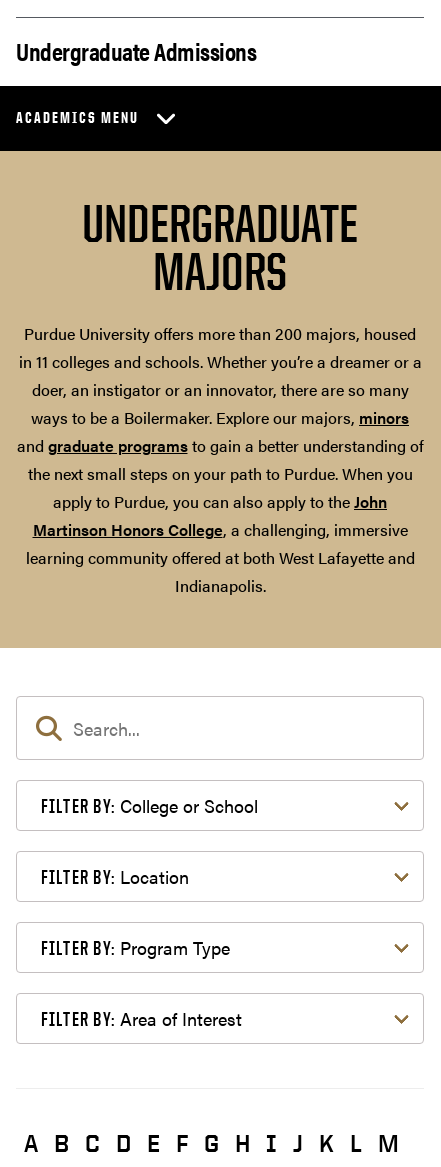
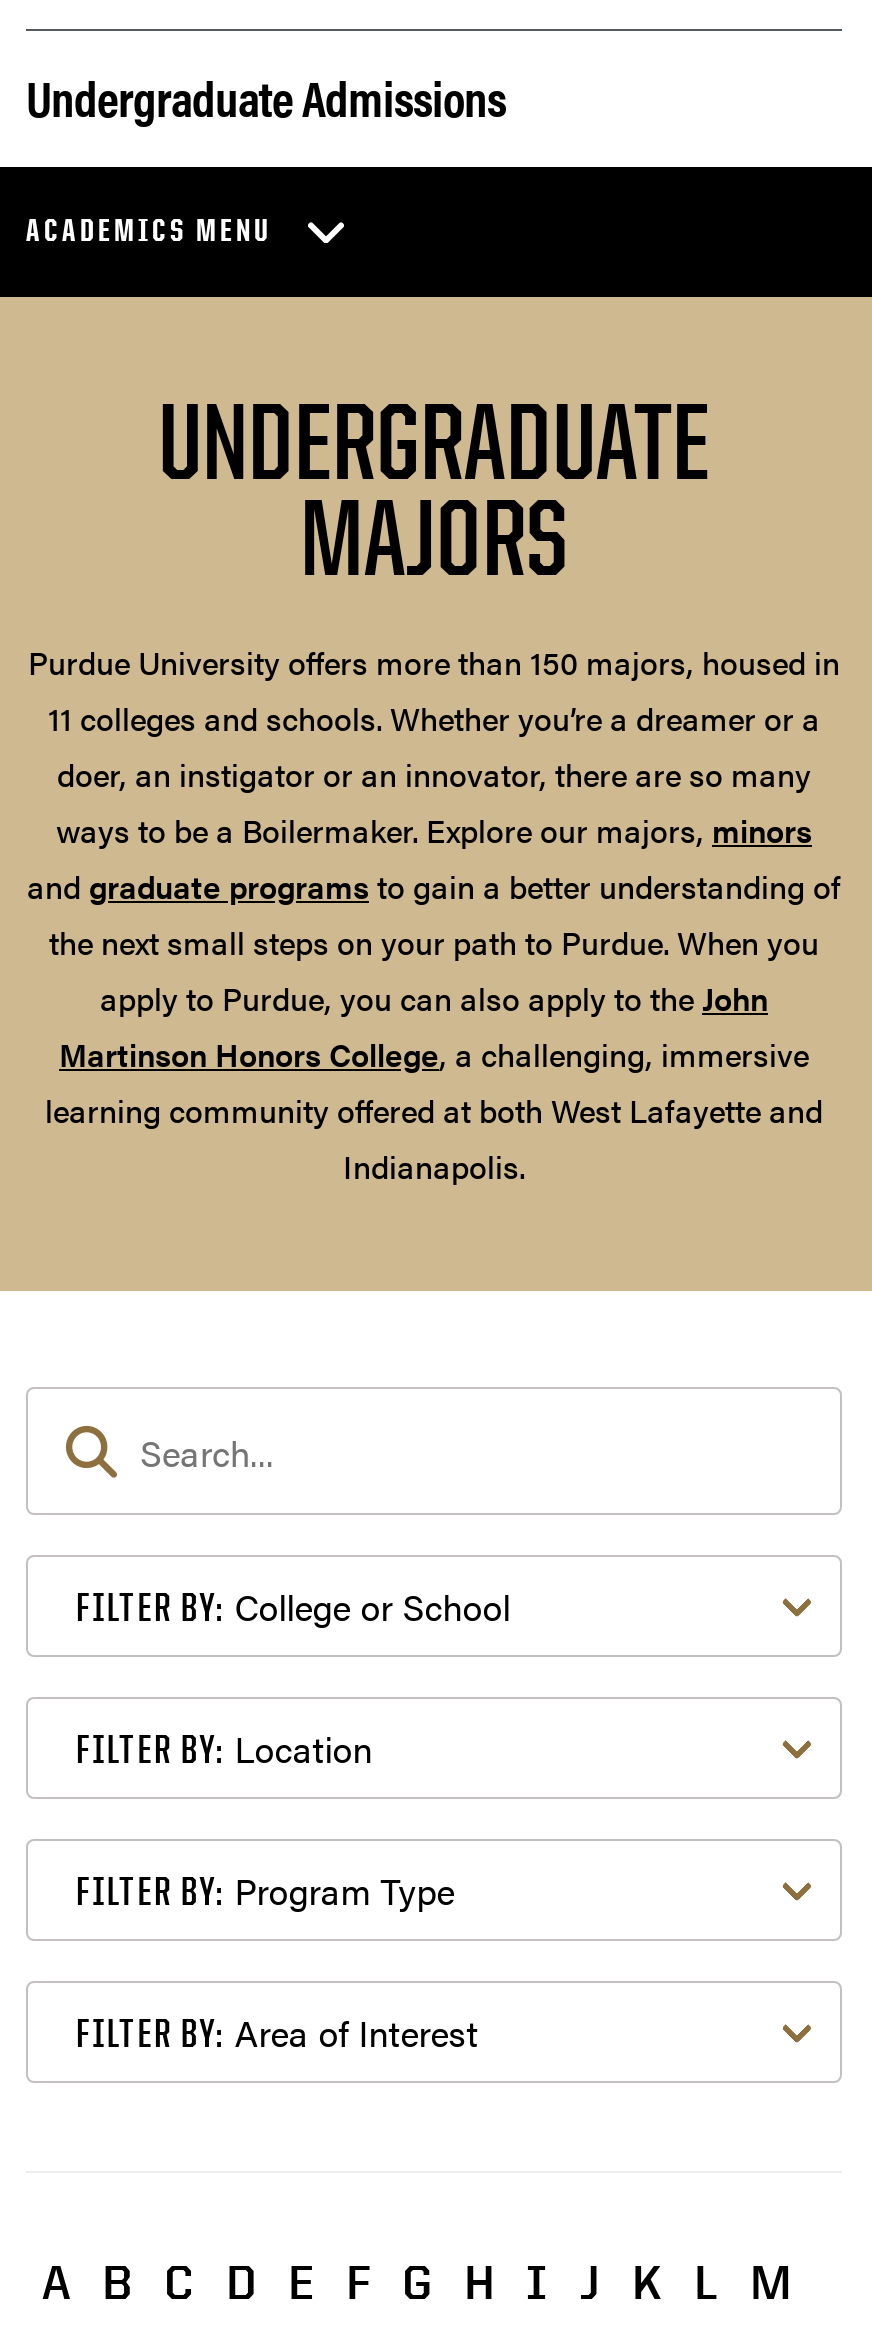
[18,322,421,373] Purdue University offers more than 200 majors, housed | in 11 colleges and schools. Whether you’re a dreamer or a -> [28,639,840,741] Purdue University offers more than 150 majors, housed in | 11 colleges and schools. Whether you’re a dreamer or a

